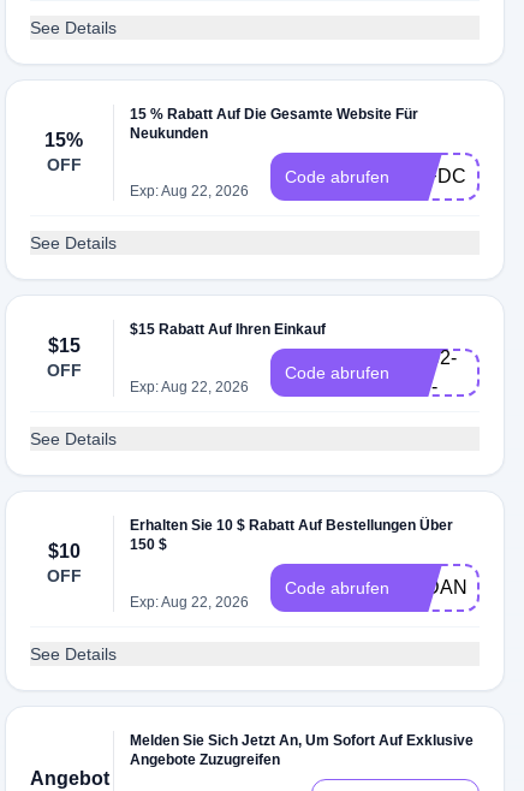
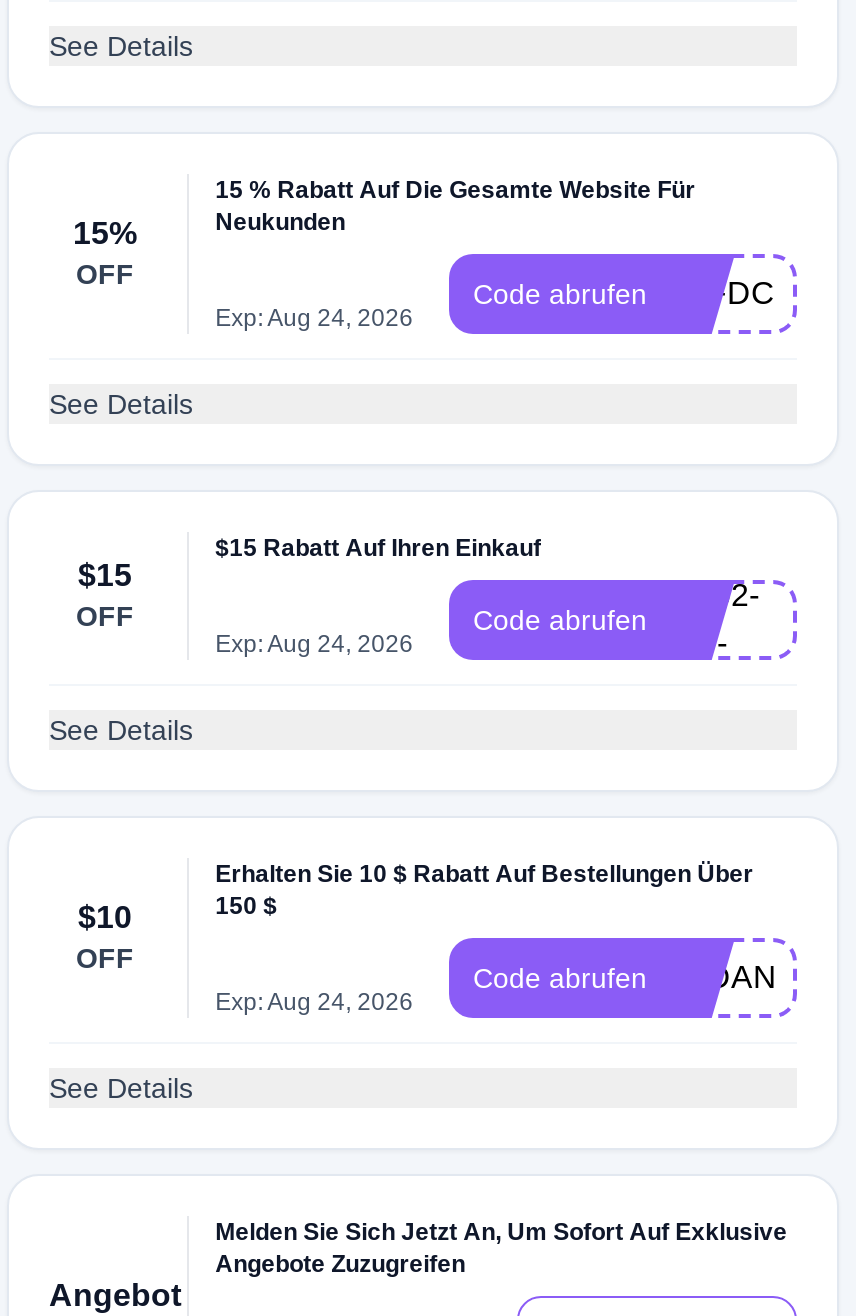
[130,183,249,200] Exp: Aug 22, 2026 -> [215,304,413,332] Exp: Aug 24, 2026
[130,379,249,395] Exp: Aug 22, 2026 -> [215,630,413,658] Exp: Aug 24, 2026
[130,594,249,611] Exp: Aug 22, 2026 -> [215,988,413,1016] Exp: Aug 24, 2026

